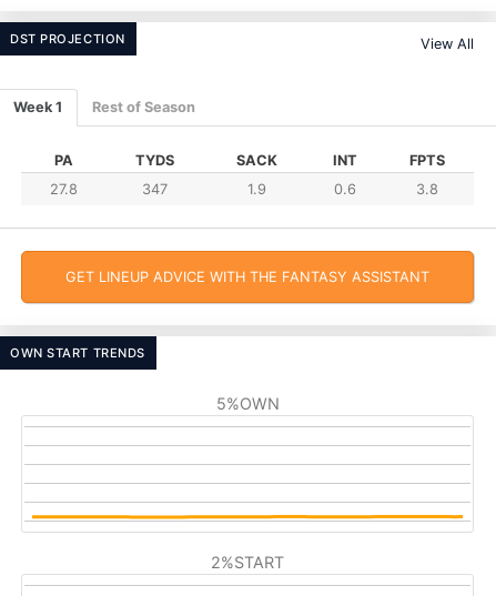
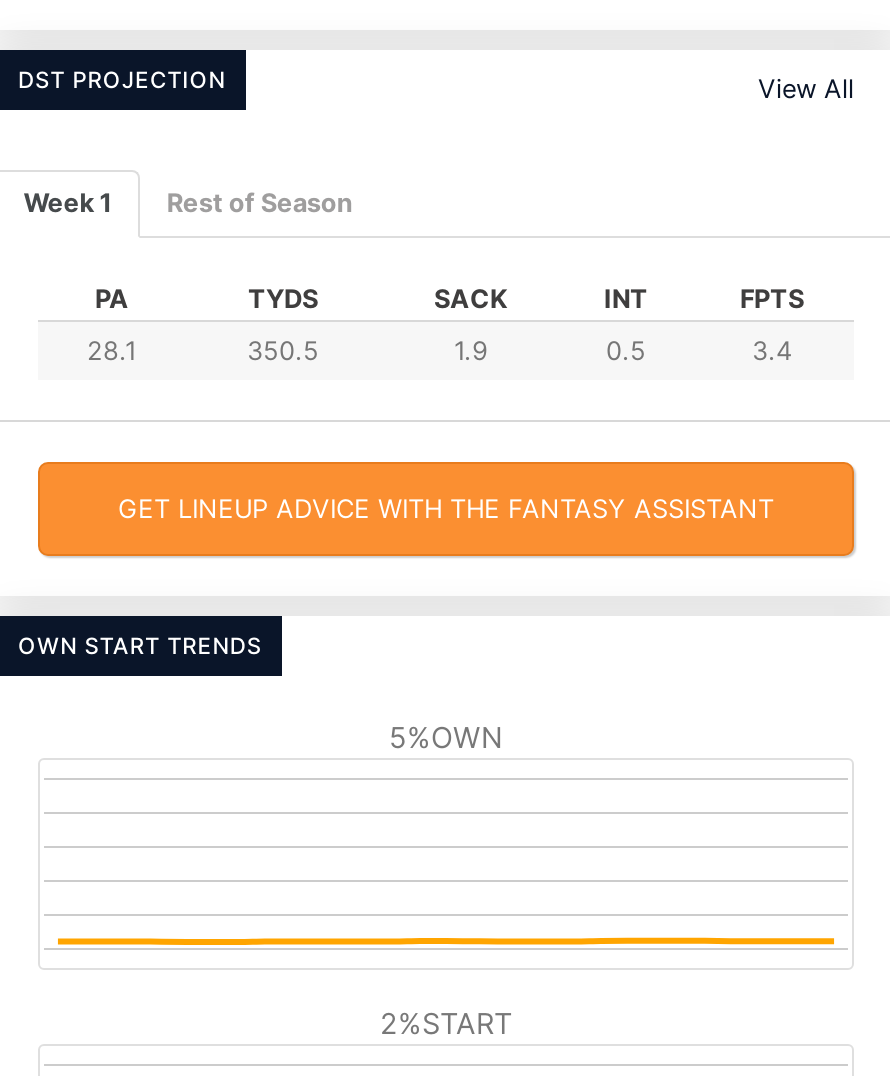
[49,181,77,197] 27.8 -> [87,336,137,366] 28.1
[142,181,168,197] 347 -> [247,336,319,366] 350.5
[333,181,356,197] 0.6 -> [606,336,646,366] 0.5
[416,181,438,197] 3.8 -> [752,336,792,366] 3.4

